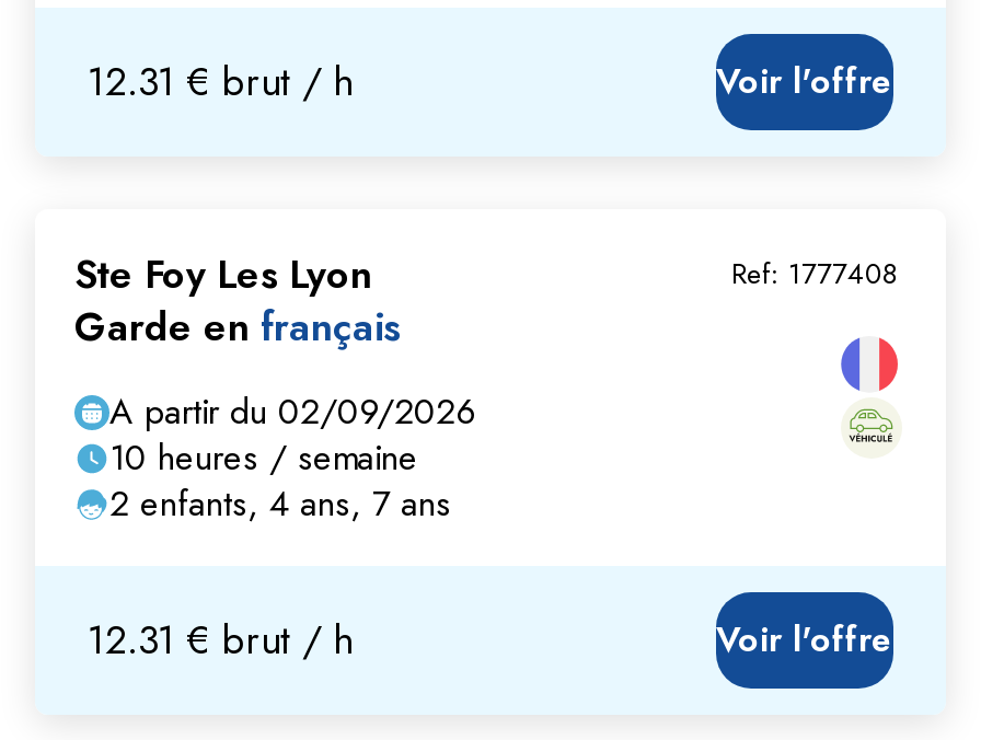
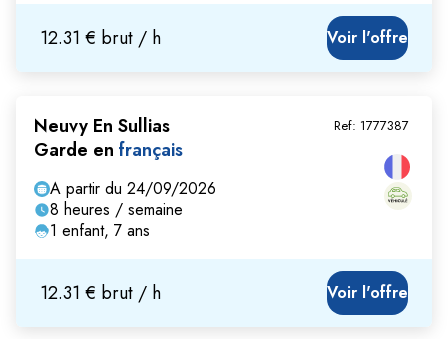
[74,246,372,303] Ste Foy Les Lyon -> [34,113,170,139] Neuvy En Sullias
[731,253,900,294] Ref: 1777408 -> [334,116,409,135] Ref: 1777387
[109,386,475,529] A partir du 02/09/2026 | 10 heures / semaine | 2 enfants, 4 ans, 7 ans -> [50,177,216,242] A partir du 24/09/2026 | 8 heures / semaine | 1 enfant, 7 ans

